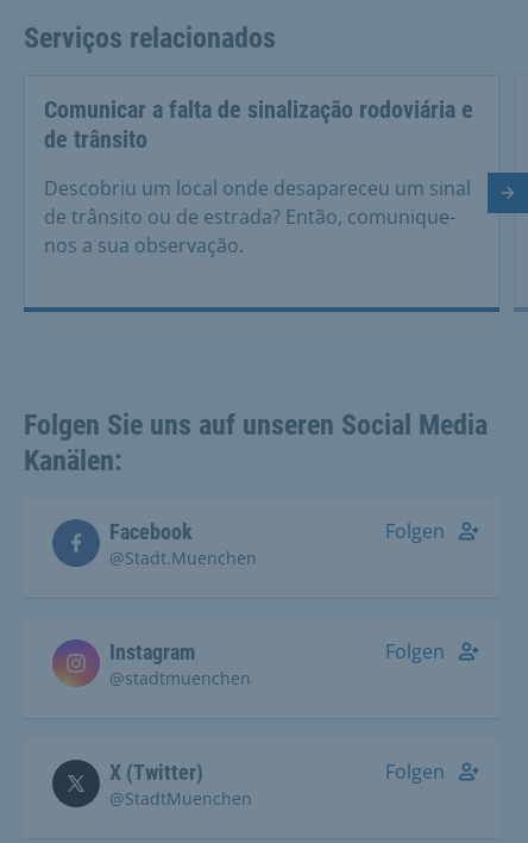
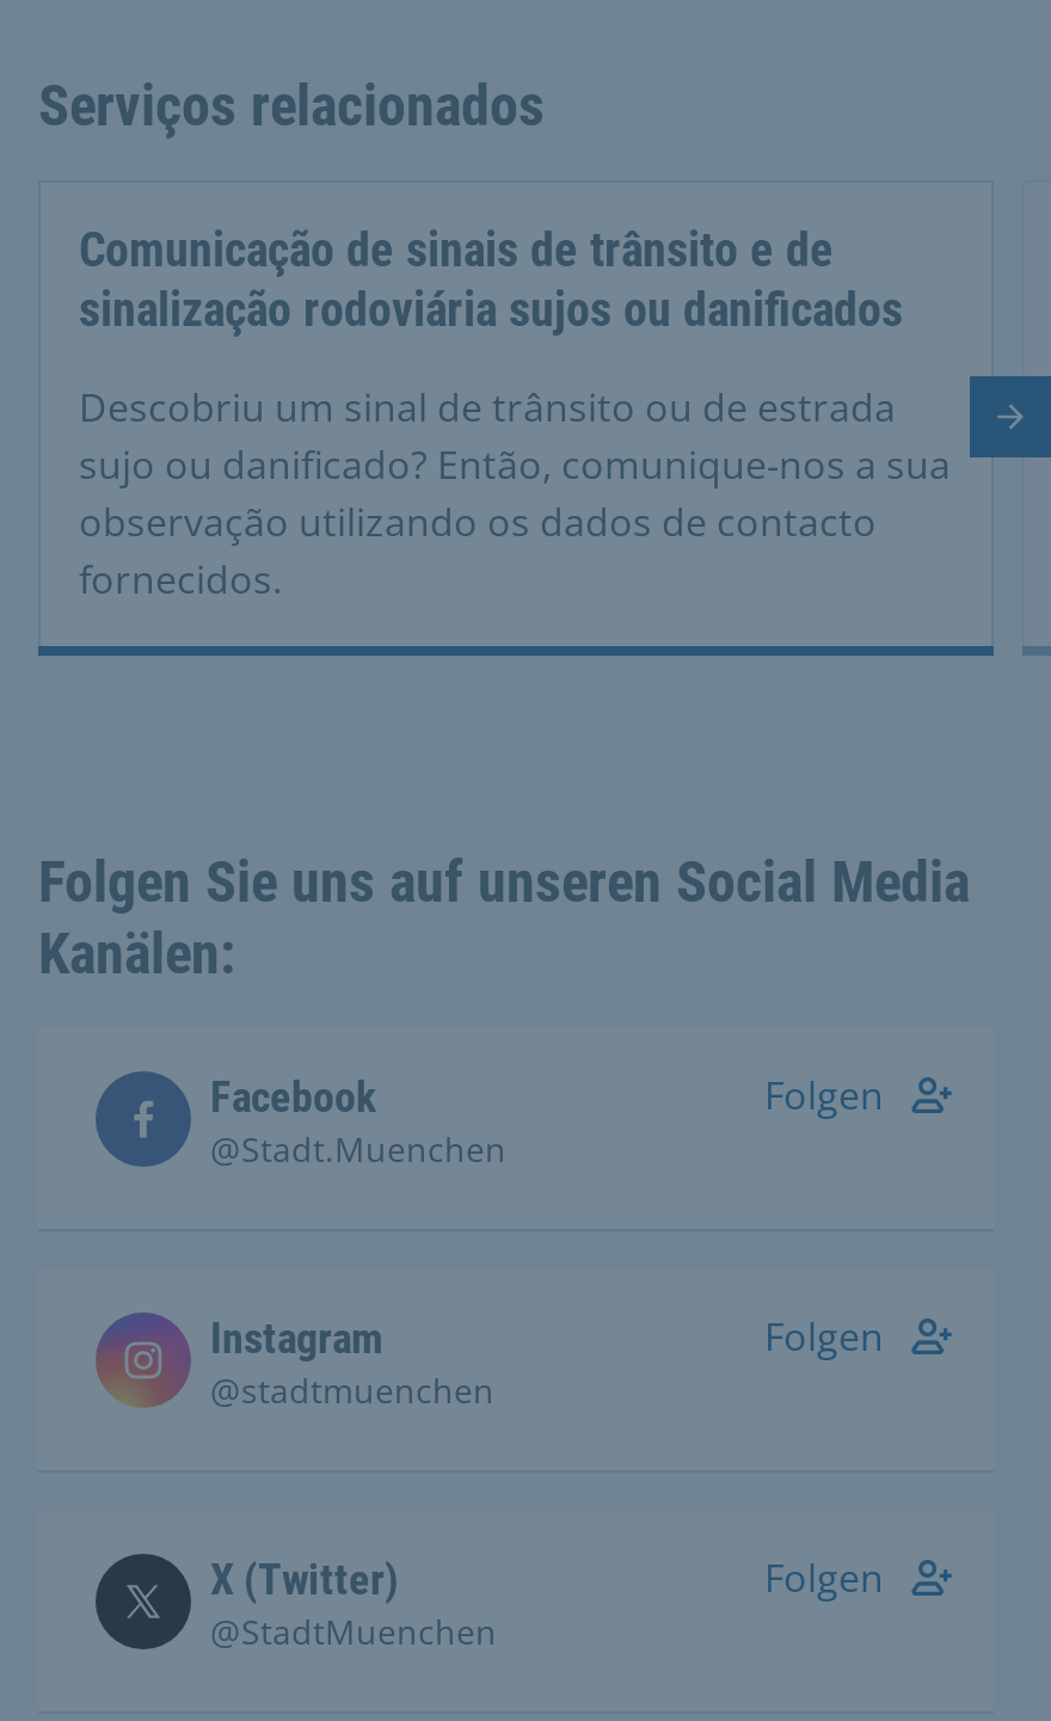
[44,95,473,153] Comunicar a falta de sinalização rodoviária e | de trânsito -> [79,220,903,337] Comunicação de sinais de trânsito e de | sinalização rodoviária sujos ou danificados
[44,175,471,258] Descobriu um local onde desapareceu um sinal | de trânsito ou de estrada? Então, comunique- | nos a sua observação. -> [79,380,951,605] Descobriu um sinal de trânsito ou de estrada | sujo ou danificado? Então, comunique-nos a sua | observação utilizando os dados de contacto | fornecidos.

